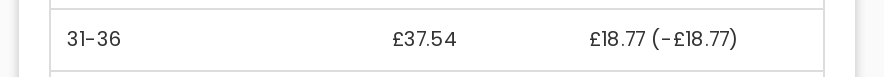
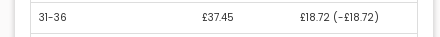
[392,24,456,54] £37.54 -> [201,10,233,25] £37.45
[589,24,739,54] £18.77 (-£18.77) -> [300,10,379,25] £18.72 (-£18.72)

